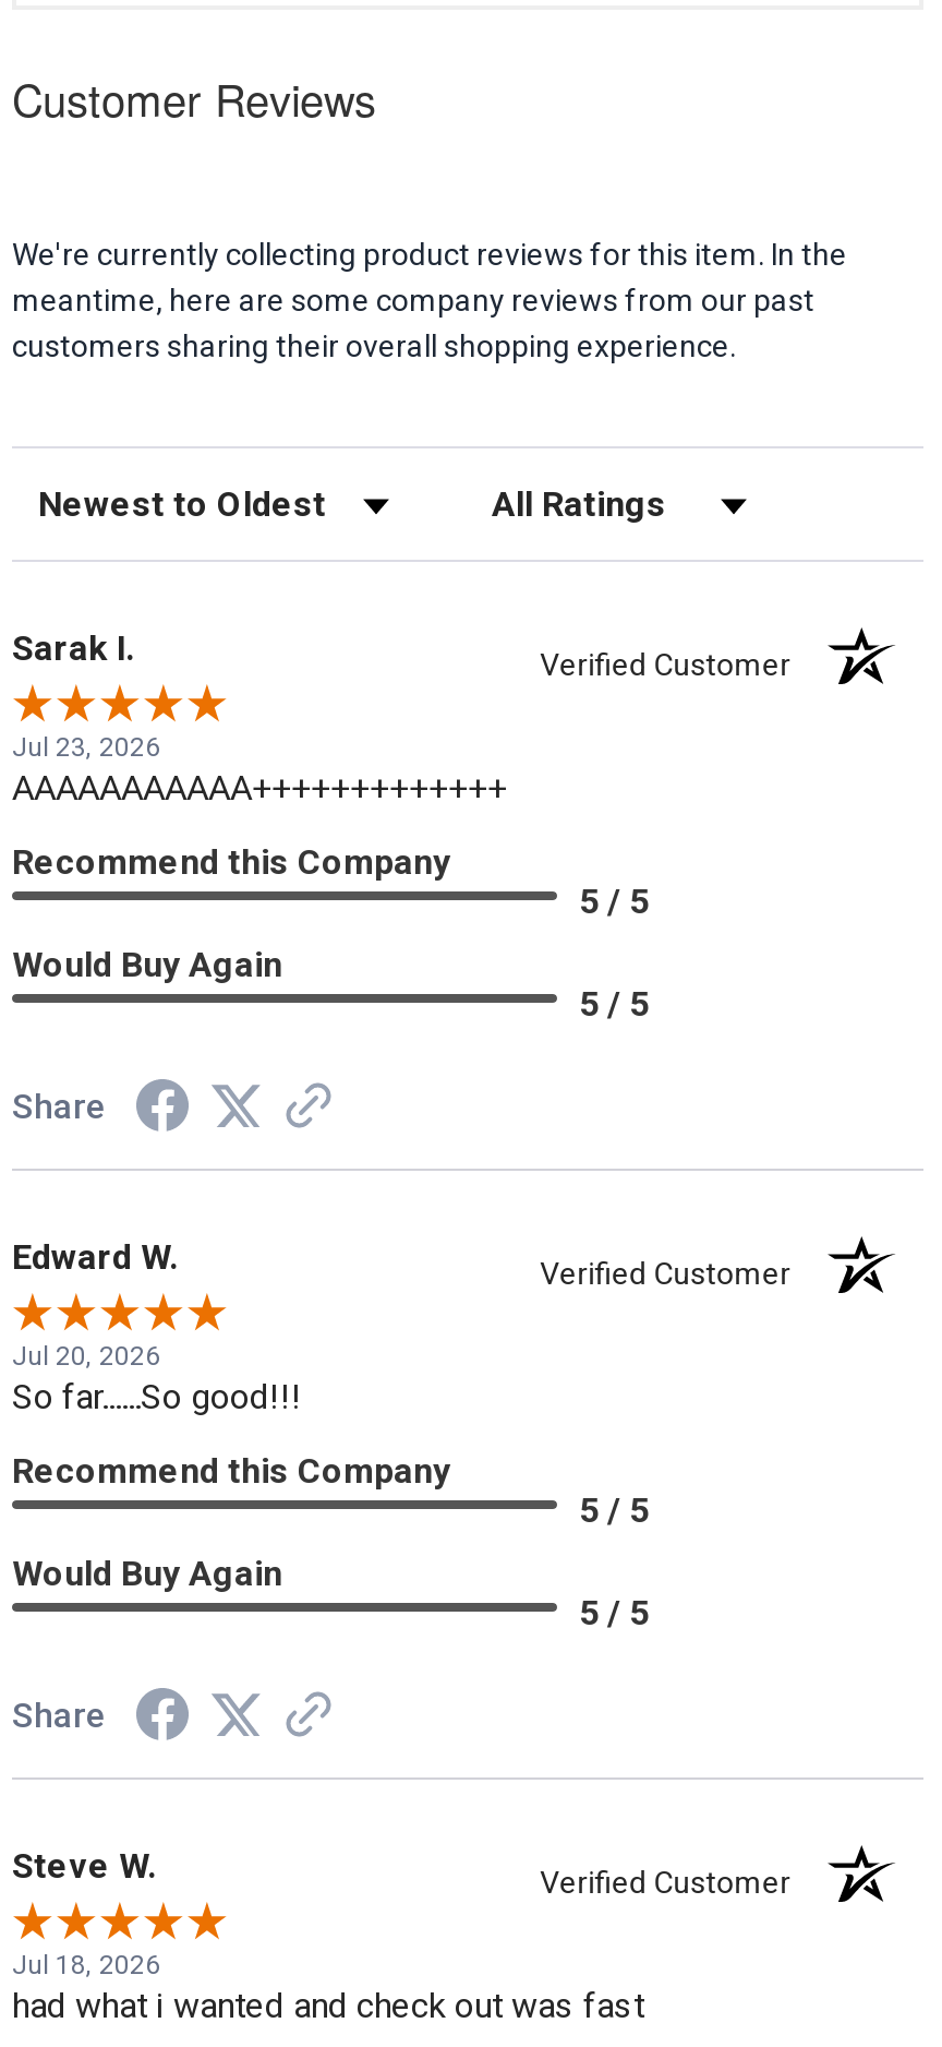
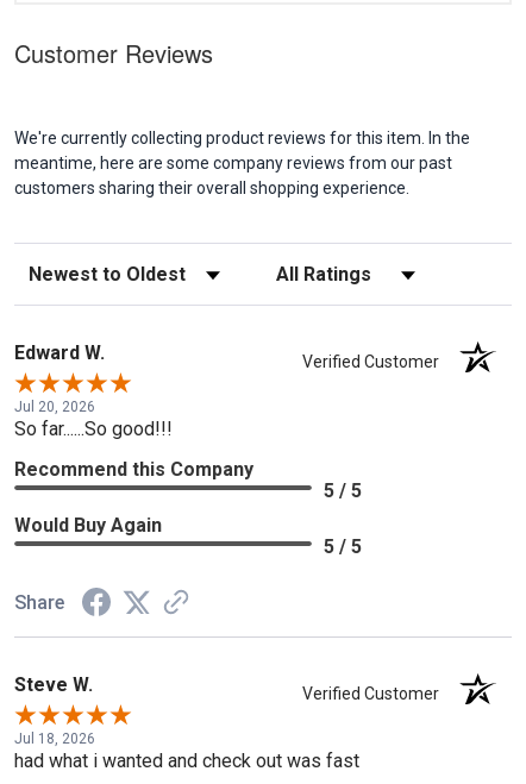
[12,628,810,1128] Sarak I. | Verified Customer | Jul 23, 2026 | AAAAAAAAAAA+++++++++++++ | Recommend this Company | 5 / 5 | Would Buy Again | 5 / 5 | Share -> none

